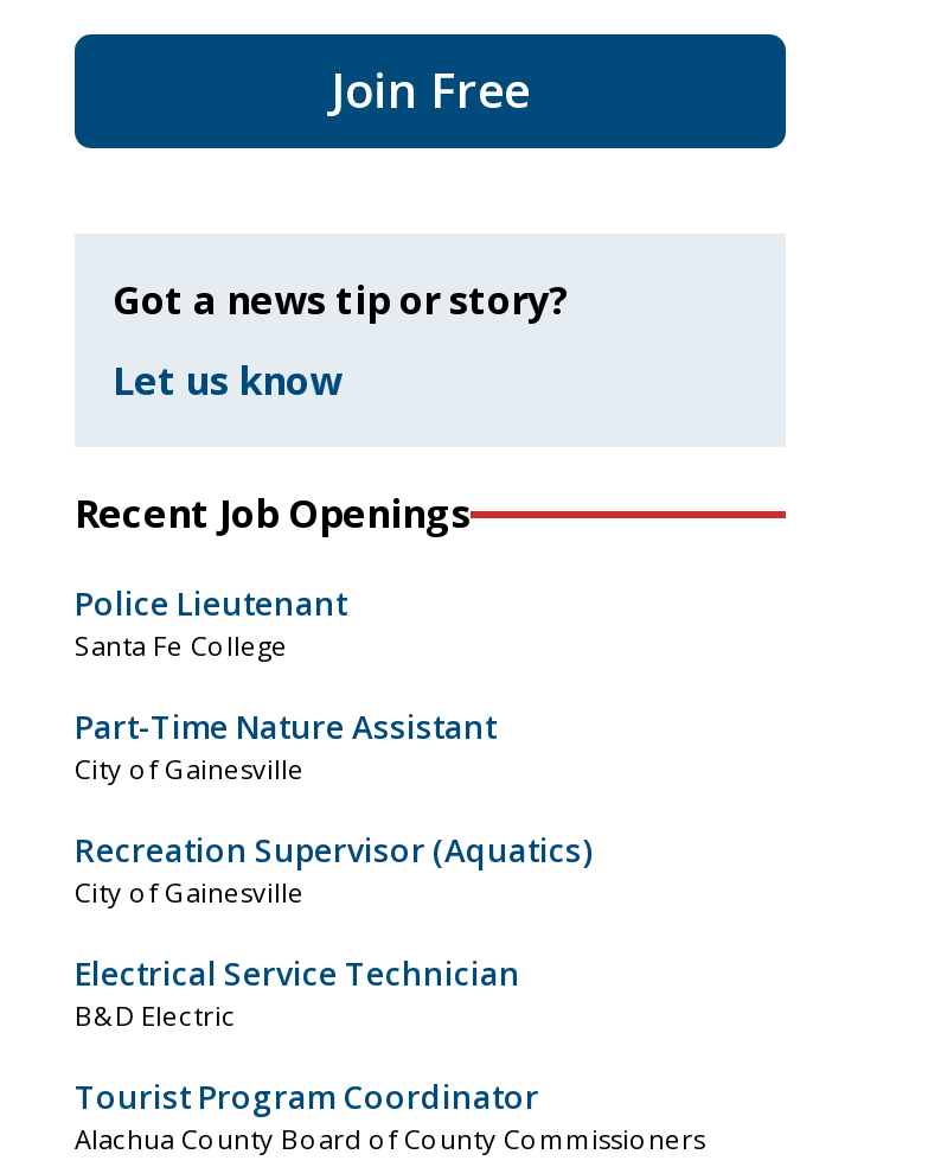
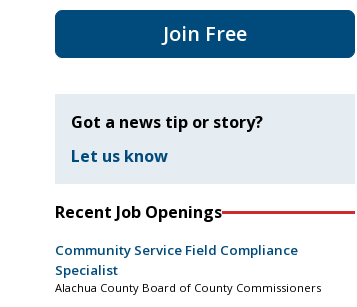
[75,582,591,1118] Police Lieutenant | Santa Fe College | Part-Time Nature Assistant | City of Gainesville | Recreation Supervisor (Aquatics) | City of Gainesville | Electrical Service Technician | B&D Electric | Tourist Program Coordinator -> [55,241,298,279] Community Service Field Compliance | Specialist

